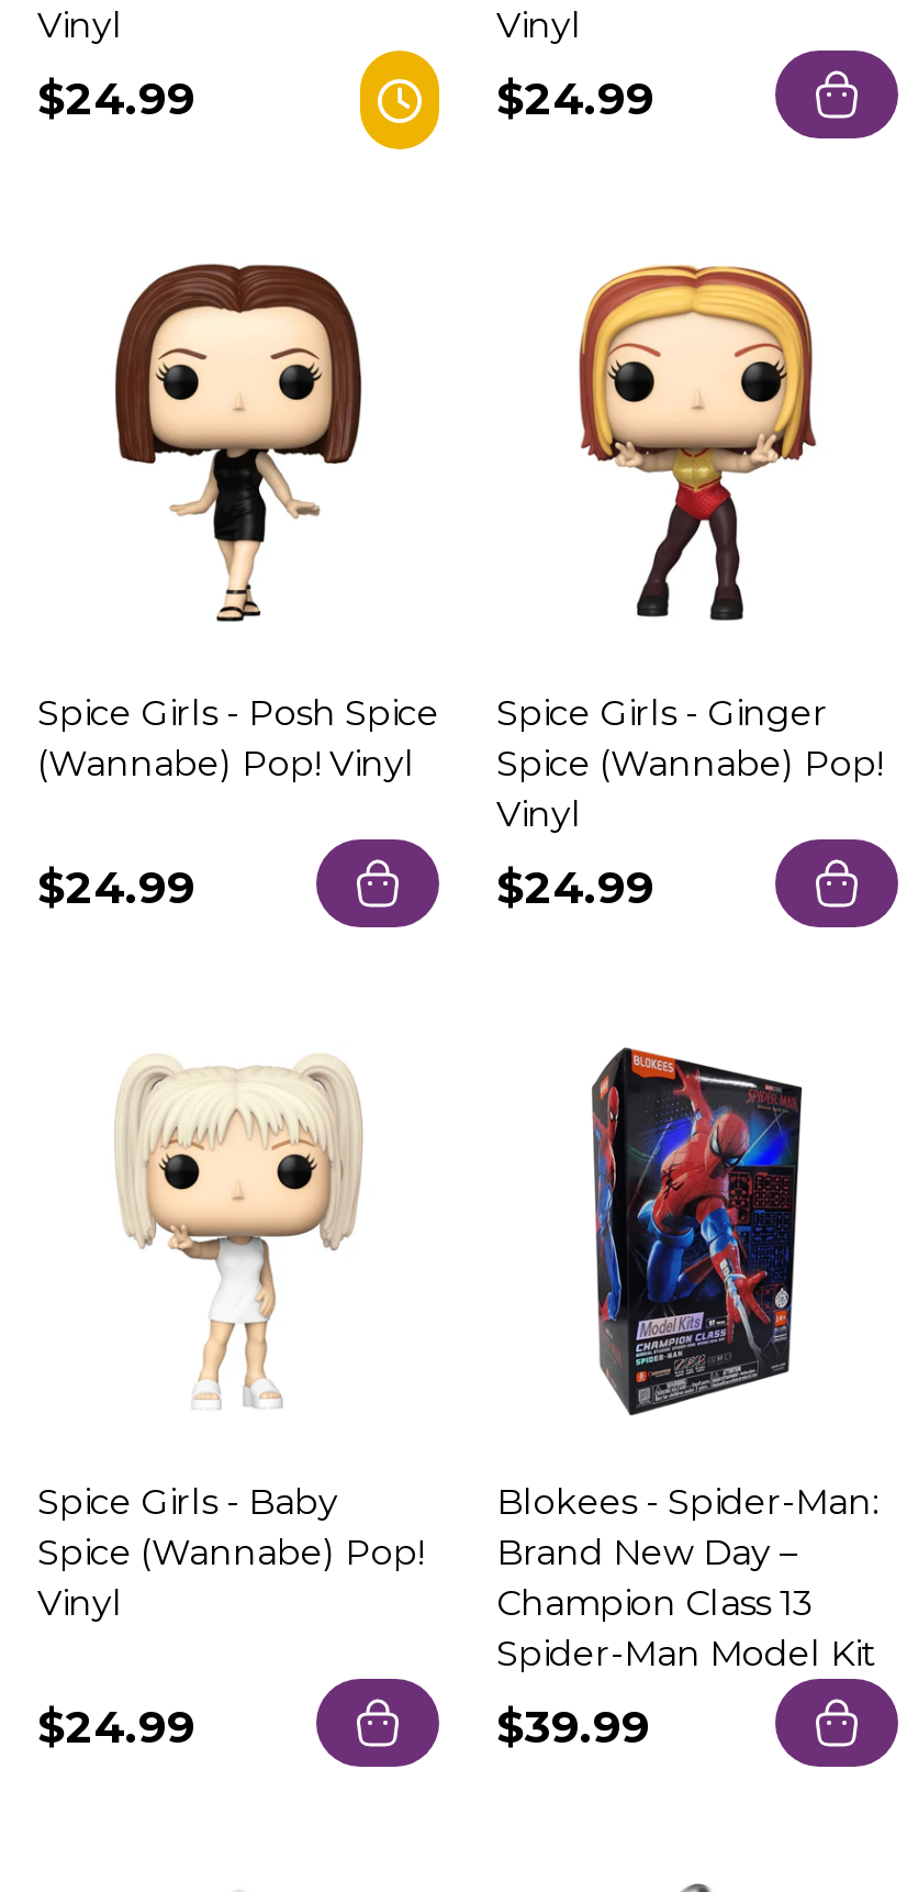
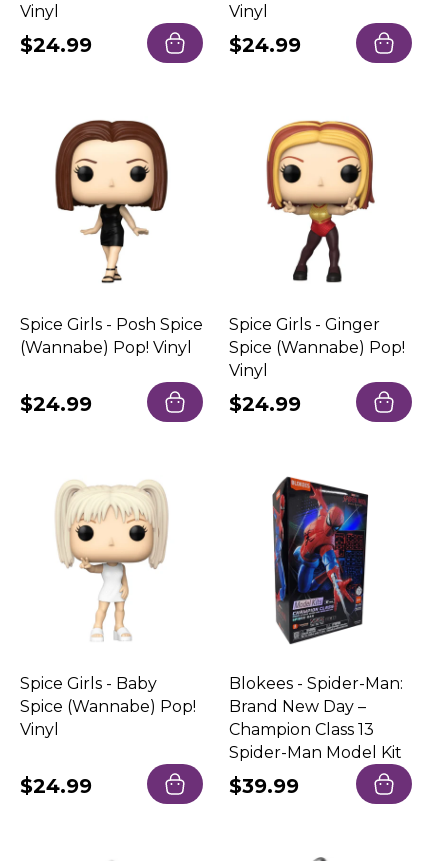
[316,48,441,152] [image] -> [146,22,204,68] [image]

